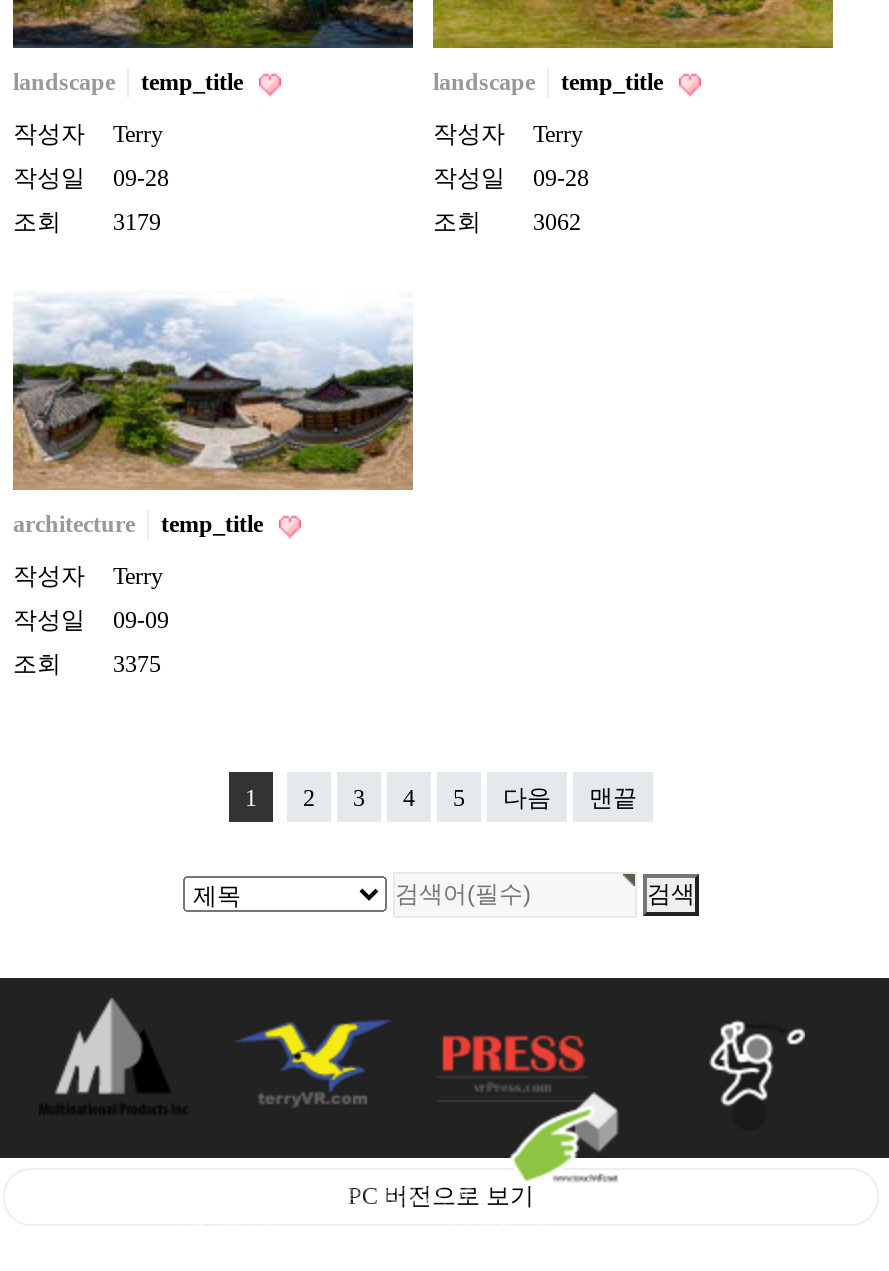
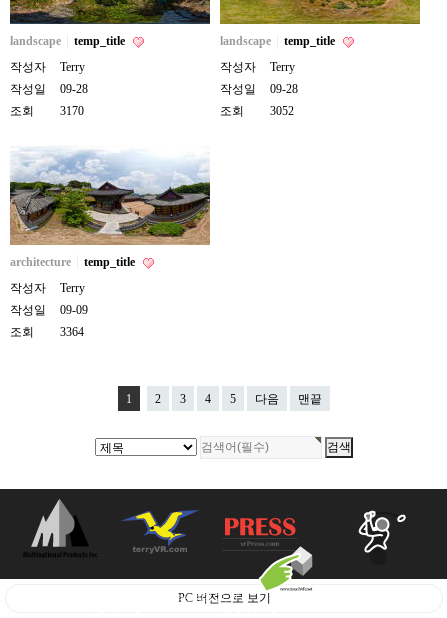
[13,208,161,236] 조회 3179 -> [10,104,84,118] 조회 3170
[433,208,581,236] 조회 3062 -> [220,104,294,118] 조회 3052
[13,650,161,678] 조회 3375 -> [10,325,84,339] 조회 3364

